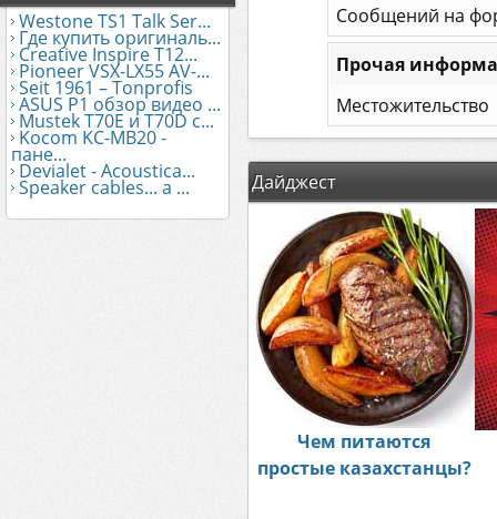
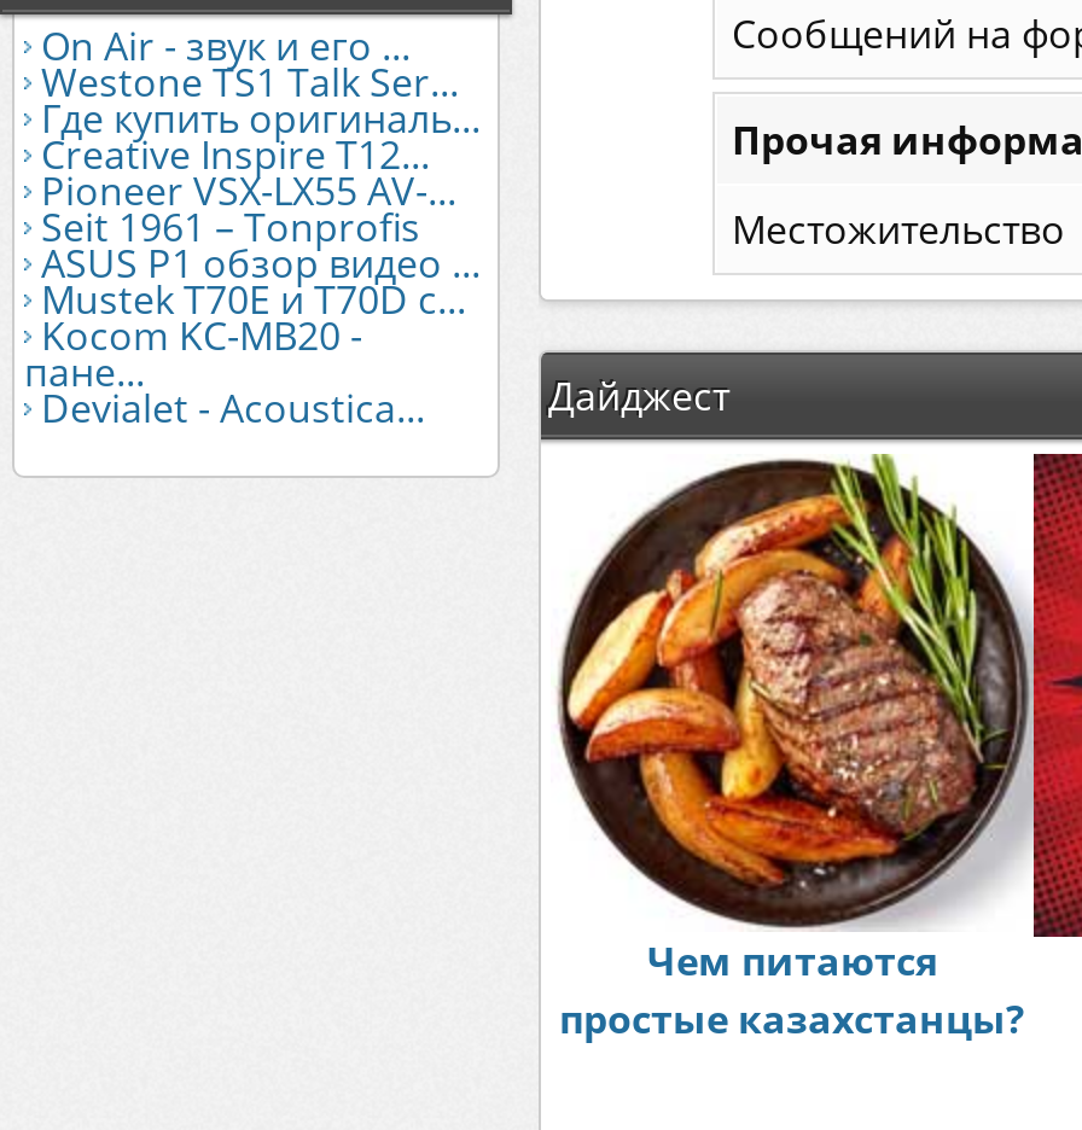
none -> [41,19,411,72] On Air - звук и его ...
[19,175,190,200] Speaker cables... a ... -> none

